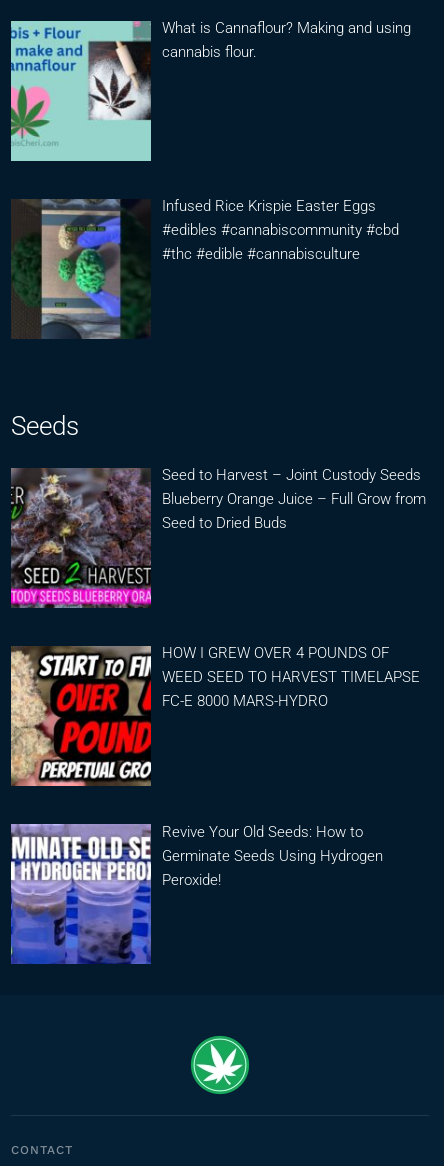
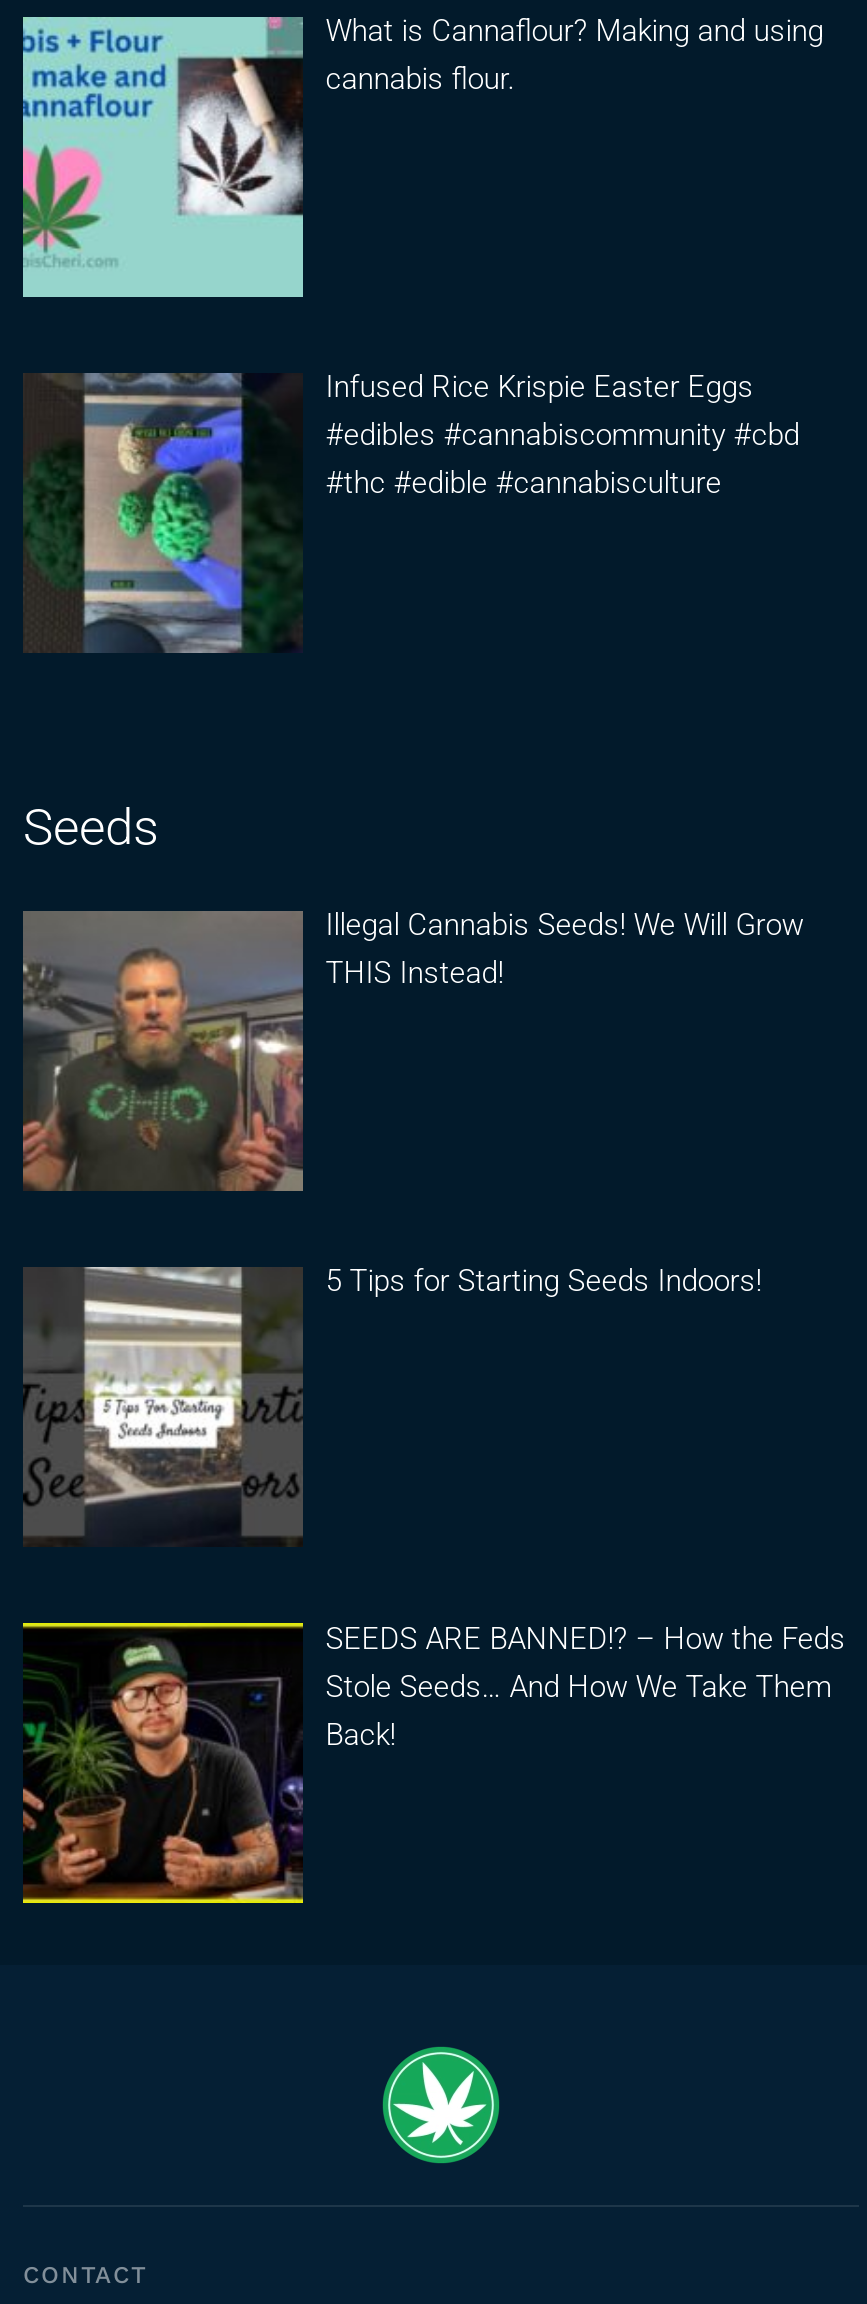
[10,466,426,609] [image] | Seed to Harvest – Joint Custody Seeds | Blueberry Orange Juice – Full Grow from | Seed to Dried Buds -> [21,907,803,1193] [image] | Illegal Cannabis Seeds! We Will Grow | THIS Instead!
[10,644,420,787] [image] | HOW I GREW OVER 4 POUNDS OF | WEED SEED TO HARVEST TIMELAPSE | FC-E 8000 MARS-HYDRO -> [23,1264,761,1547] [image] | 5 Tips for Starting Seeds Indoors!
[10,822,383,965] [image] | Revive Your Old Seeds: How to | Germinate Seeds Using Hydrogen | Peroxide! -> [21,1620,845,1905] [image] | SEEDS ARE BANNED!? – How the Feds | Stole Seeds… And How We Take Them | Back!

